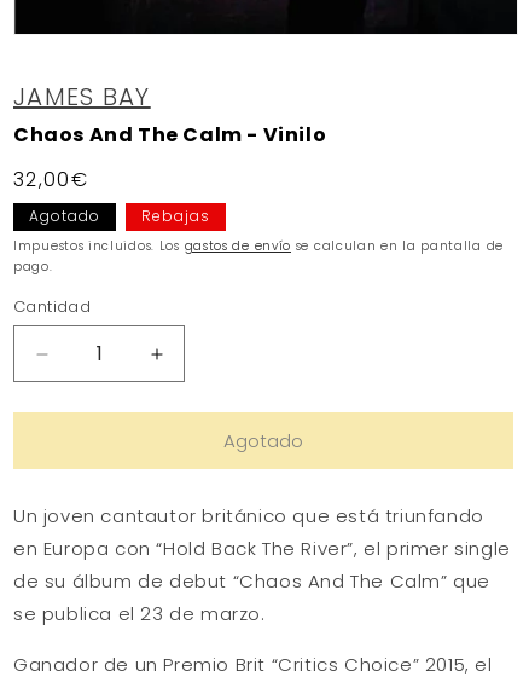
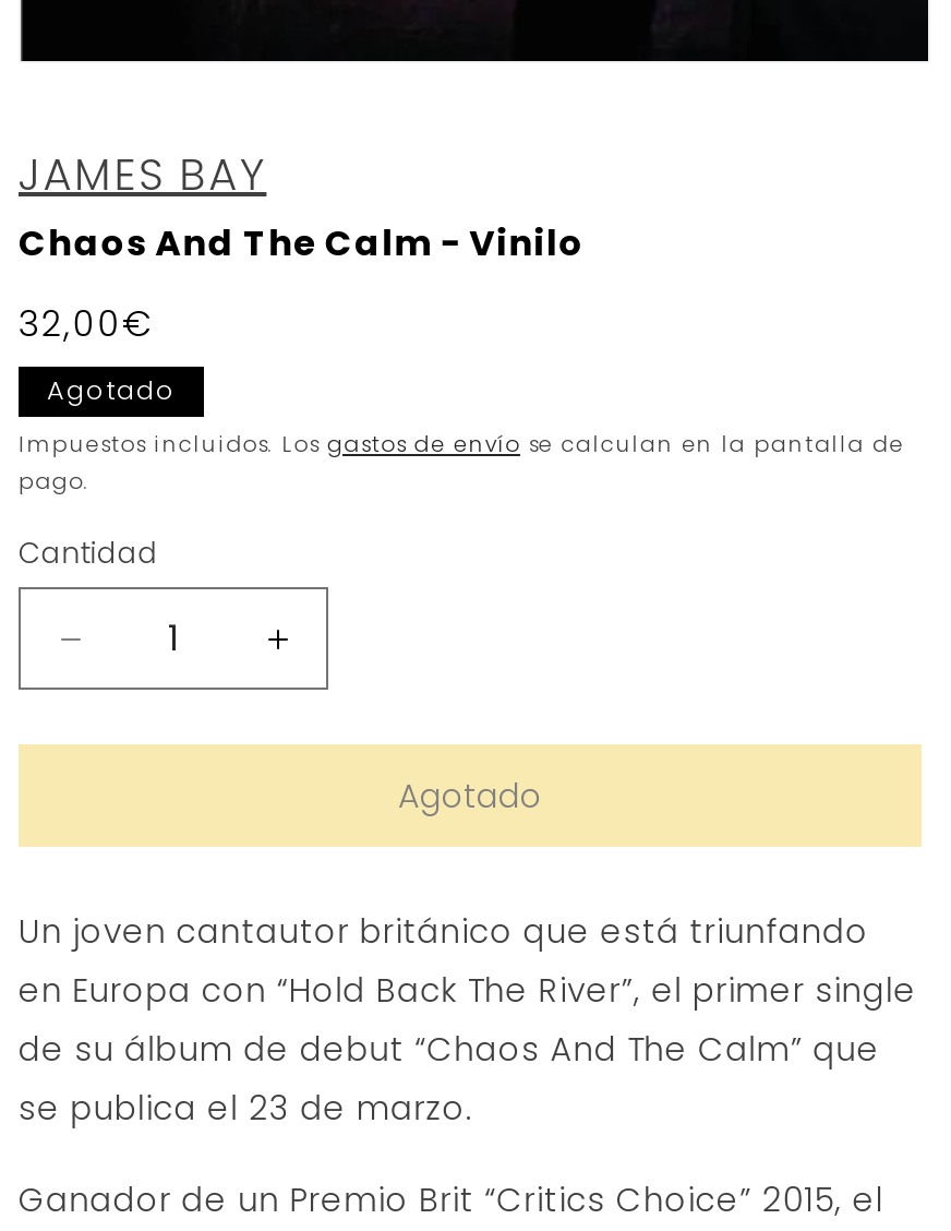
[142,206,211,226] Rebajas -> none

